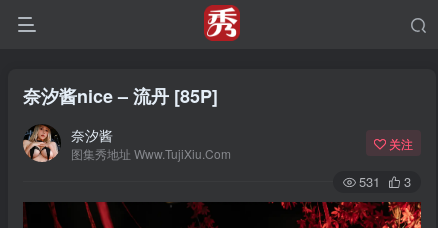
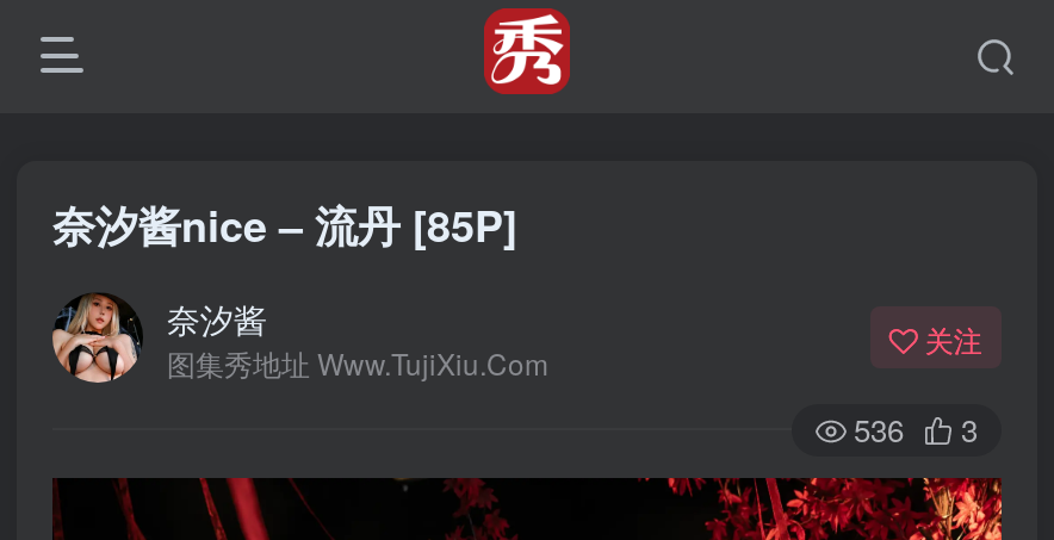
[359,172,411,191] 531 3 -> [854,406,978,452] 536 3

